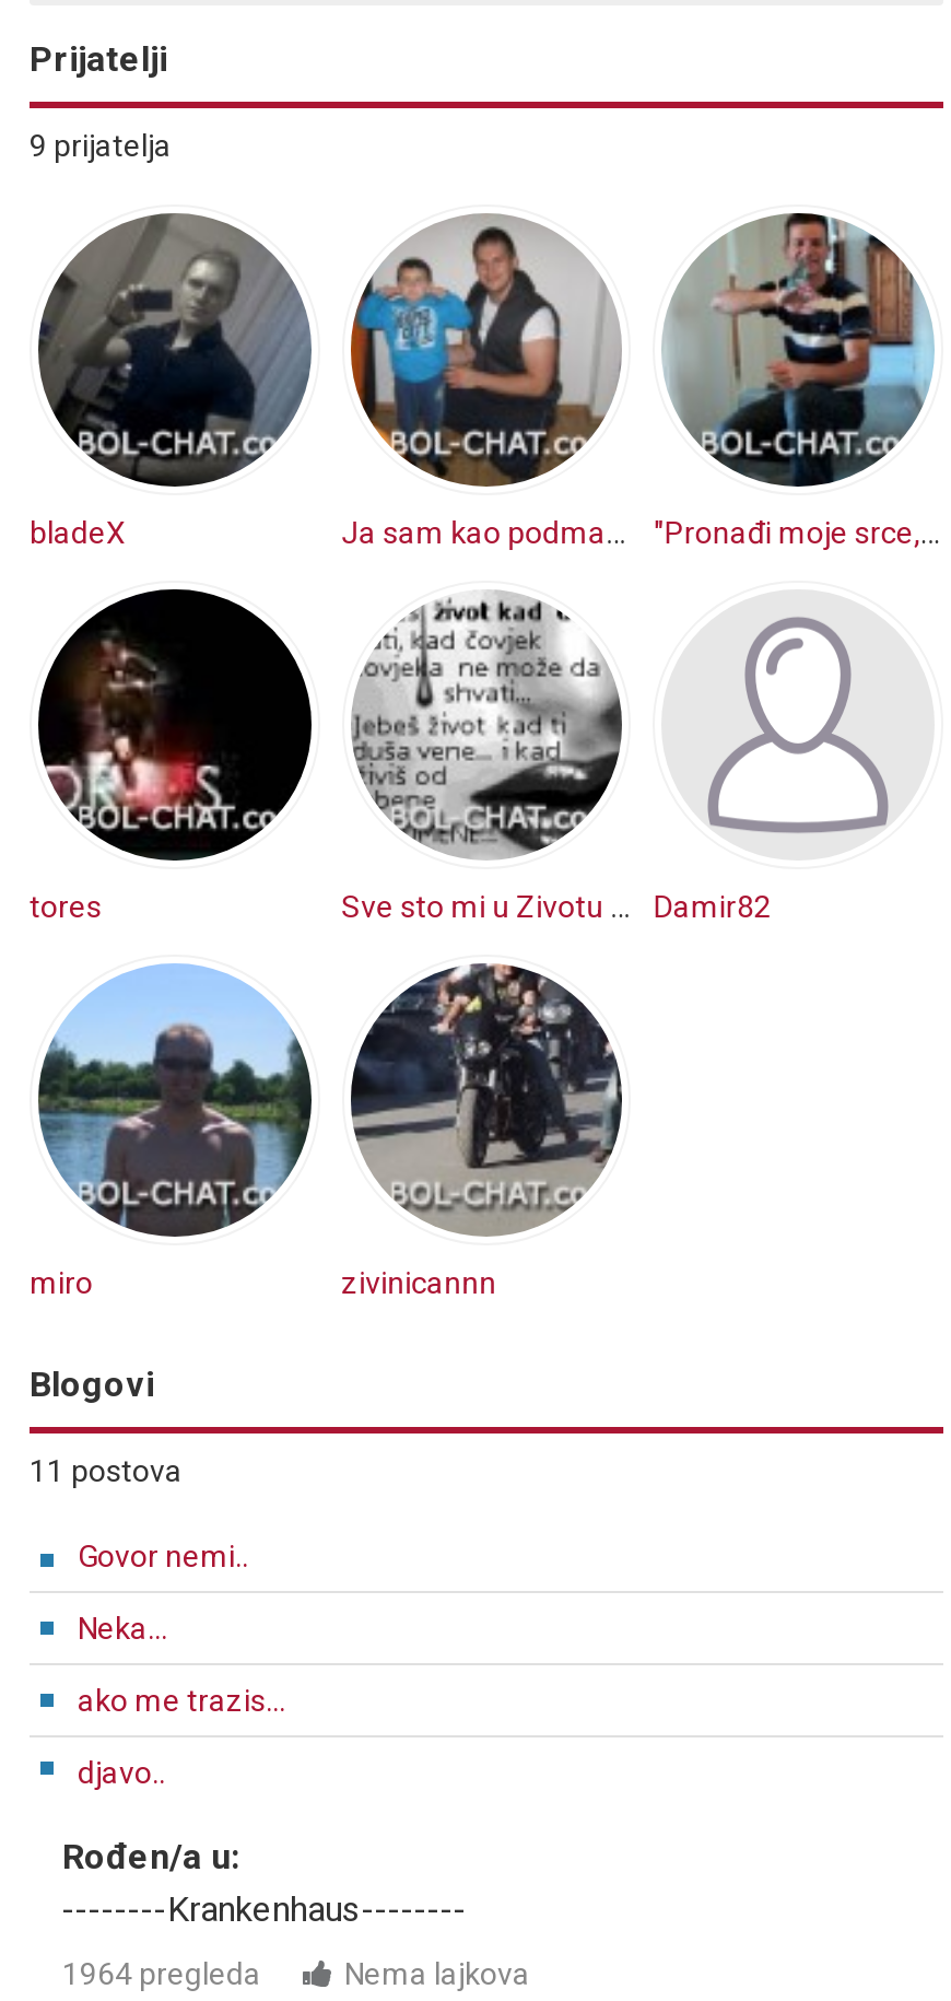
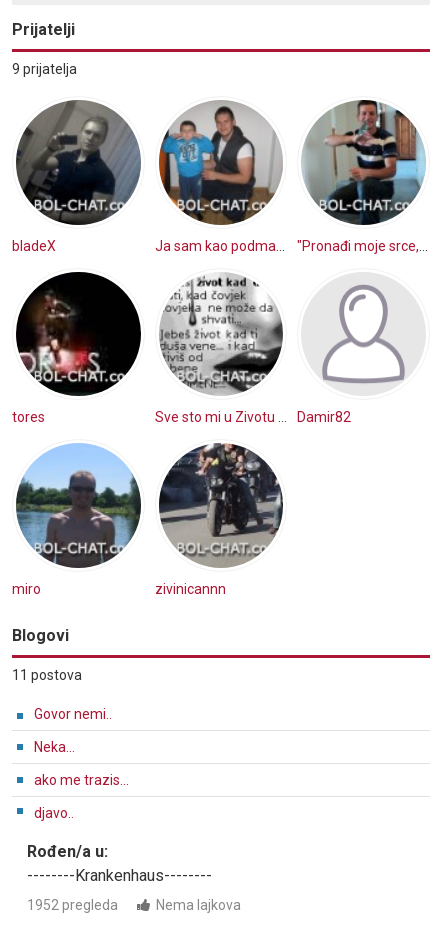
[62,1956,261,1991] 1964 pregleda -> [27,897,118,913] 1952 pregleda

